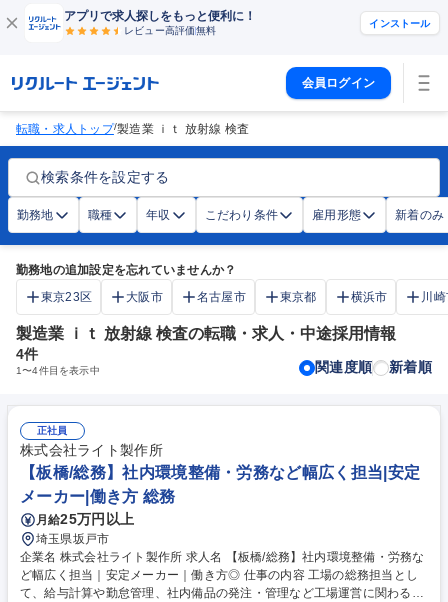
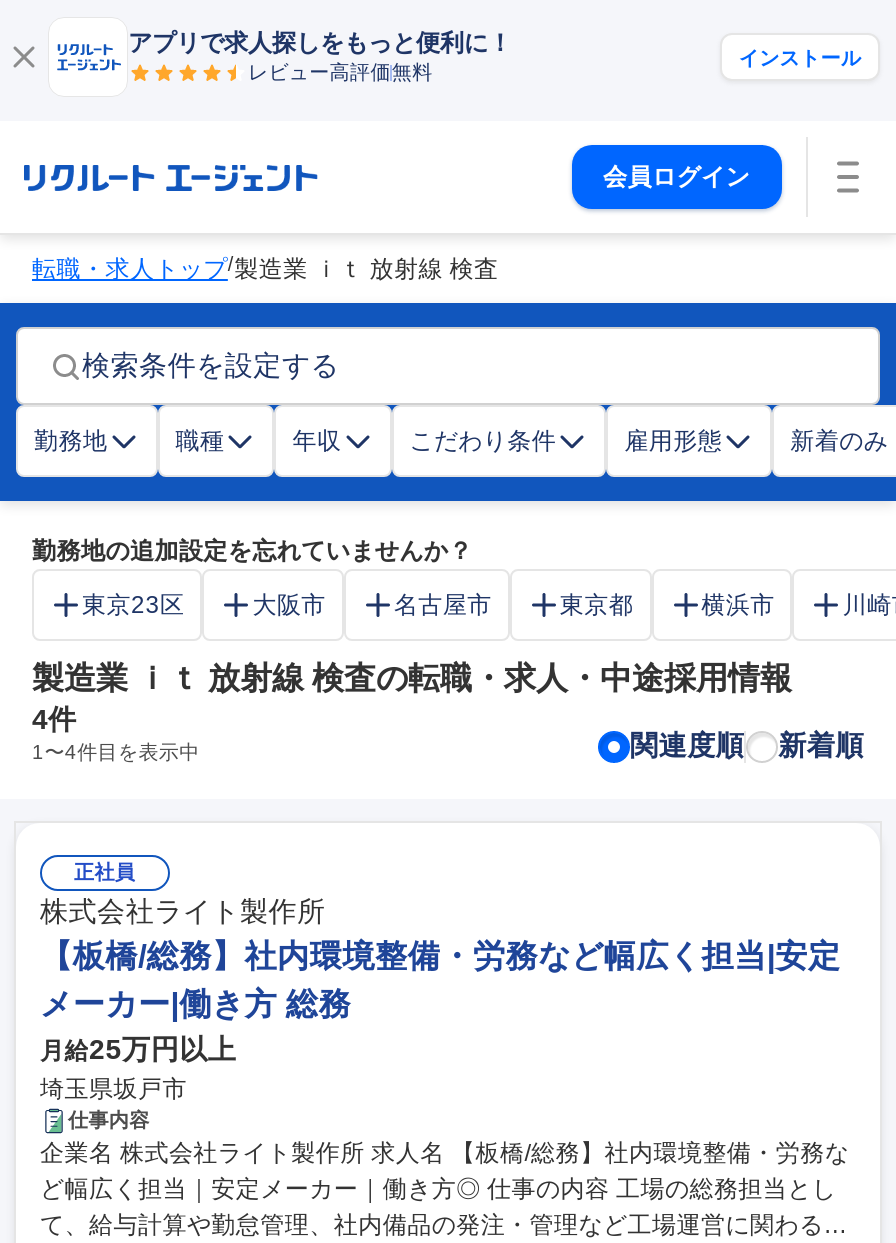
none -> [68,1109,150,1131] 仕事内容

